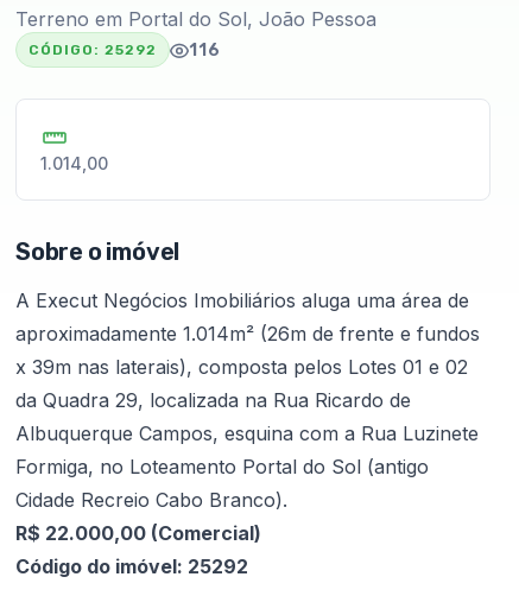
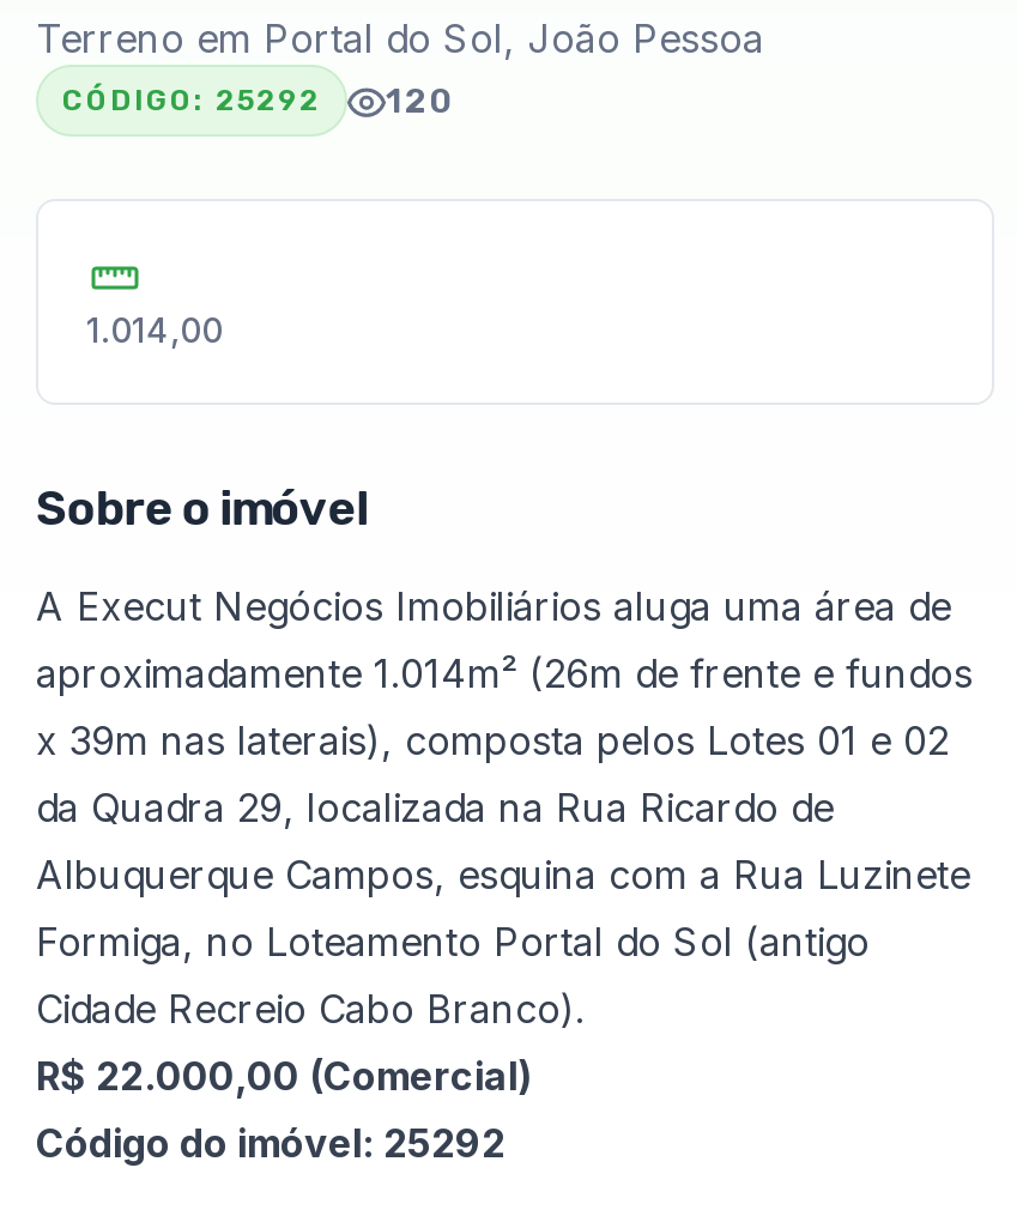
[29,40,221,61] CÓDIGO: 25292 116 -> [62,81,455,122] CÓDIGO: 25292 120

